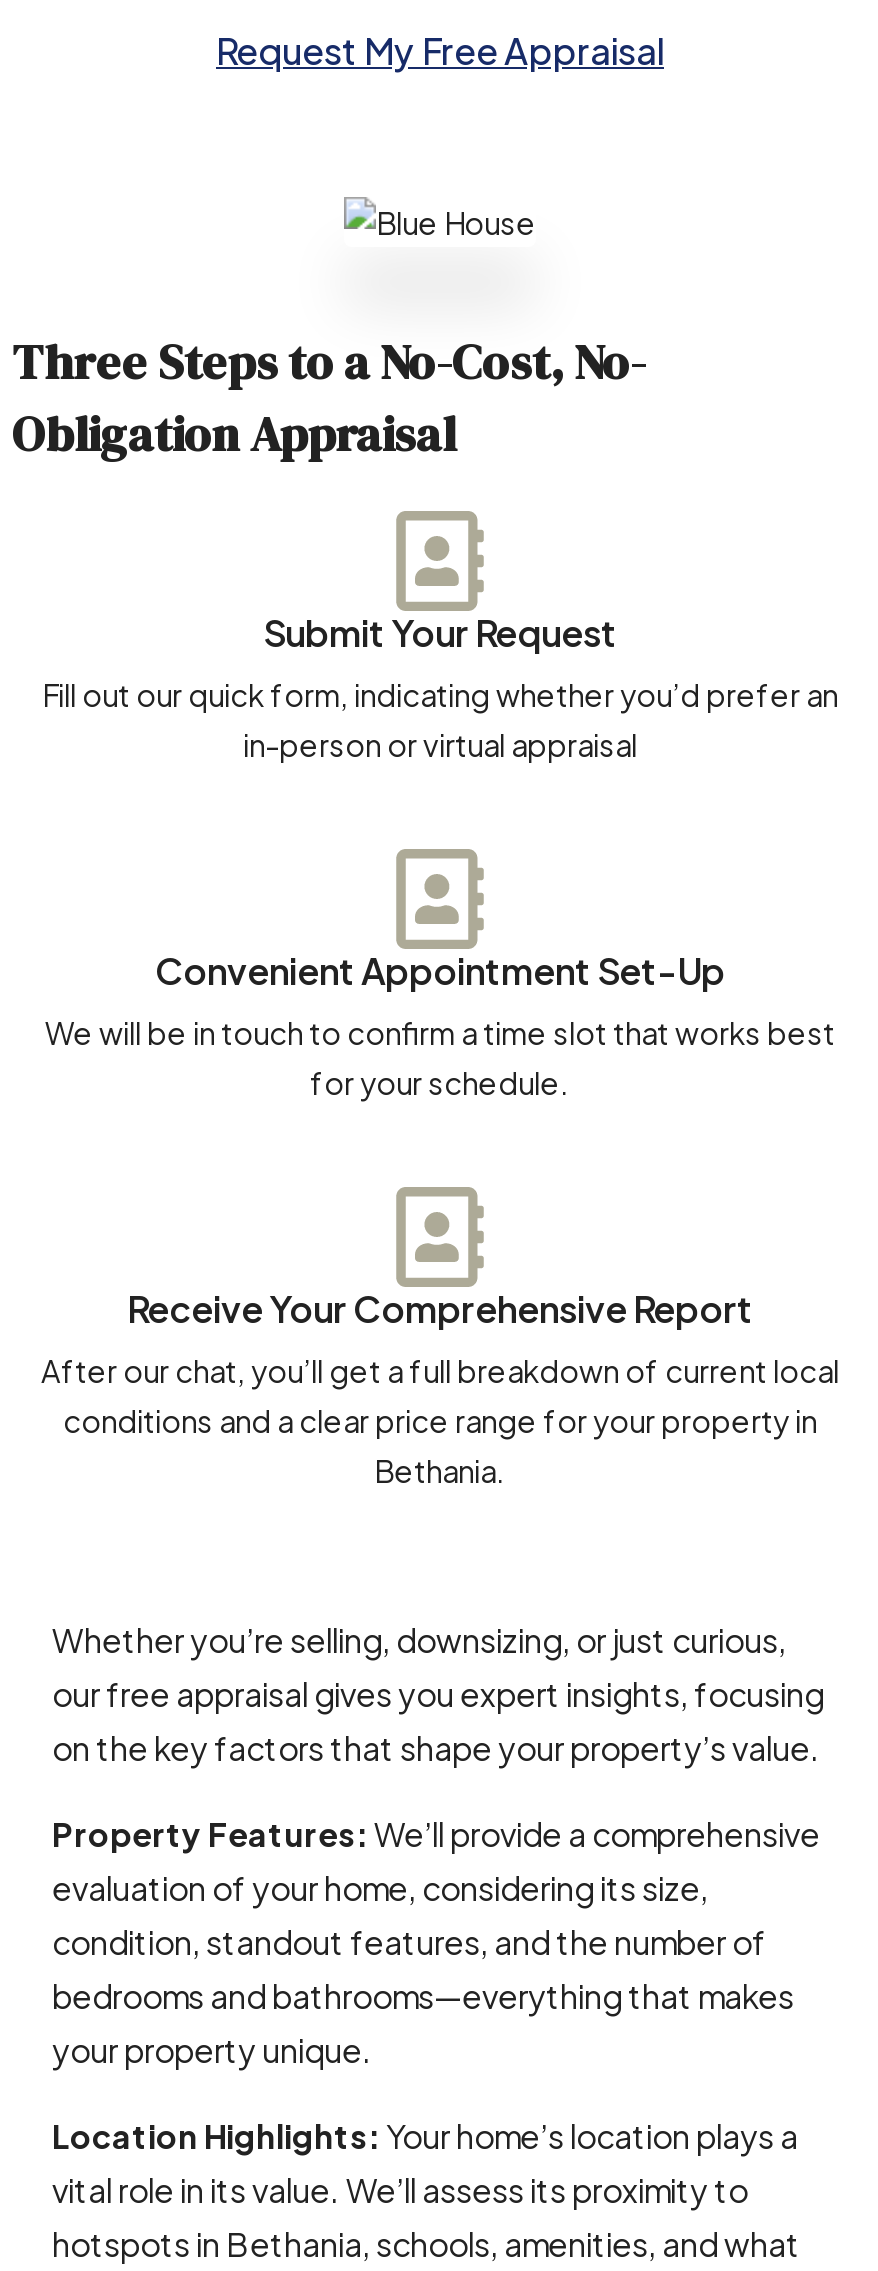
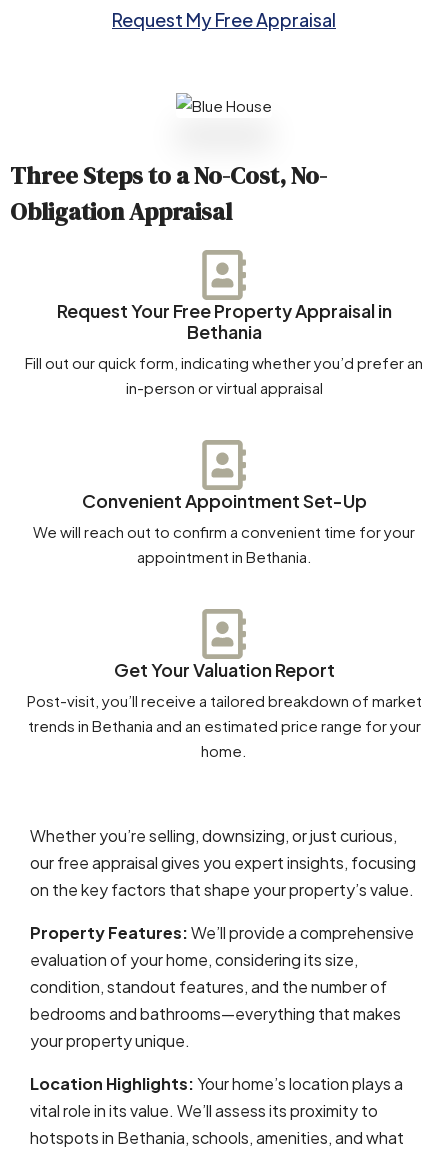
[263,608,617,654] Submit Your Request -> [56,299,391,343] Request Your Free Property Appraisal in | Bethania
[45,1012,835,1100] We will be in touch to confirm a time slot that works best | for your schedule. -> [33,522,415,566] We will reach out to confirm a convenient time for your | appointment in Bethania.
[41,1284,839,1488] Receive Your Comprehensive Report | After our chat, you’ll get a full breakdown of current local | conditions and a clear price range for your property in | Bethania. -> [26,658,421,760] Get Your Valuation Report | Post-visit, you’ll receive a tailored breakdown of market | trends in Bethania and an estimated price range for your | home.

